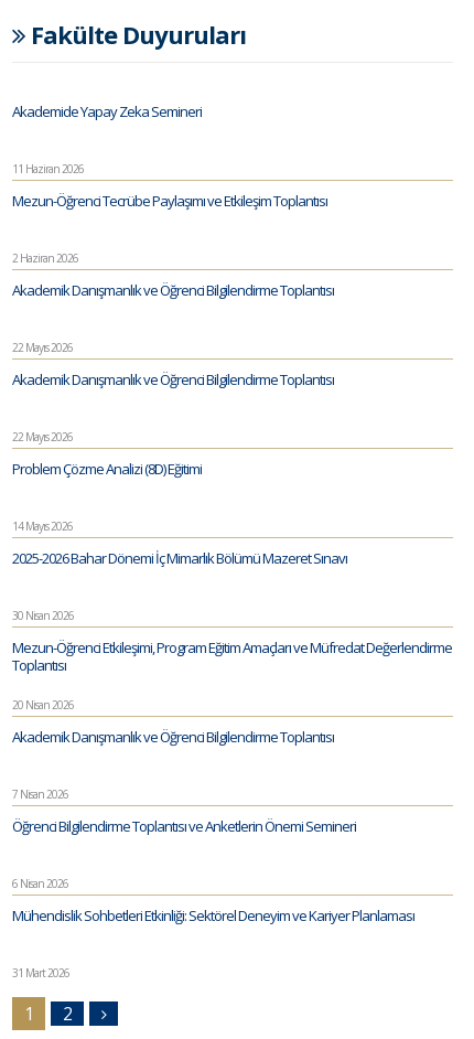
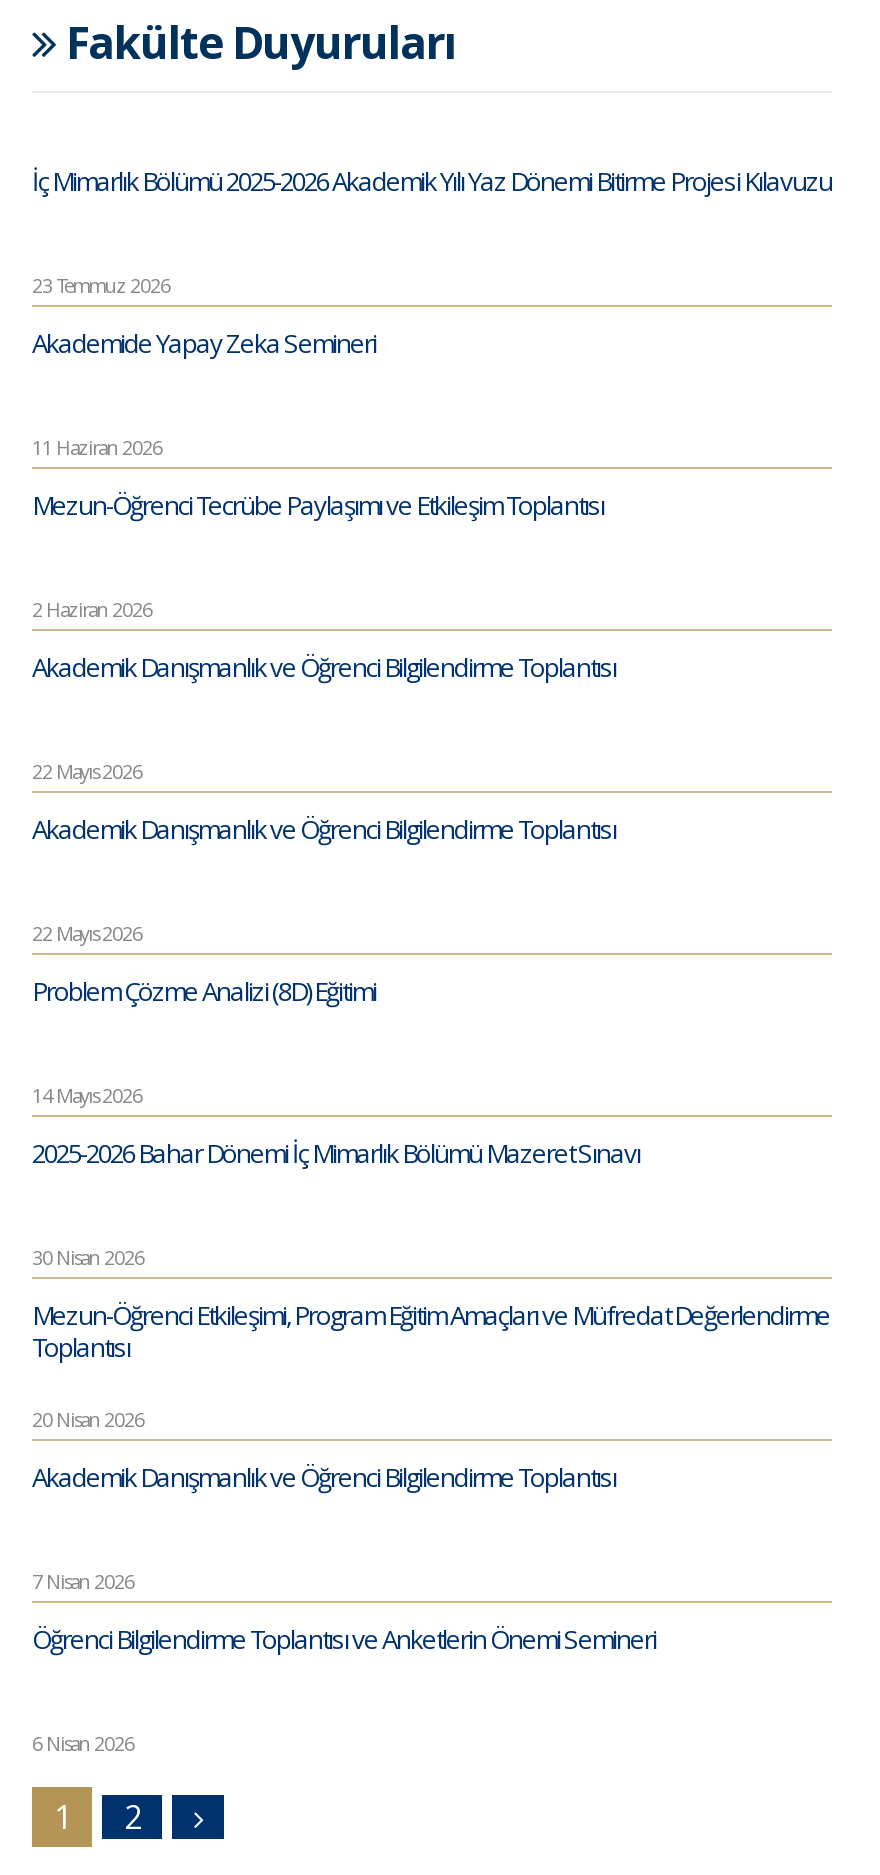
none -> [32,163,832,299] İç Mimarlık Bölümü 2025-2026 Akademik Yılı Yaz Dönemi Bitirme Projesi Kılavuzu | 23 Temmuz 2026
moved [12,101,452,891] -> [32,325,830,1757]: Akademide Yapay Zeka Semineri | 11 Haziran 2026 | Mezun-Öğrenci Tecrübe Paylaşımı ve Etkileşim Toplantısı | ... | Öğrenci Bilgilendirme Toplantısı ve Anketlerin Önemi Semineri | 6 Nisan 2026
[12,905,414,980] Mühendislik Sohbetleri Etkinliği: Sektörel Deneyim ve Kariyer Planlaması | 31 Mart 2026 -> none

